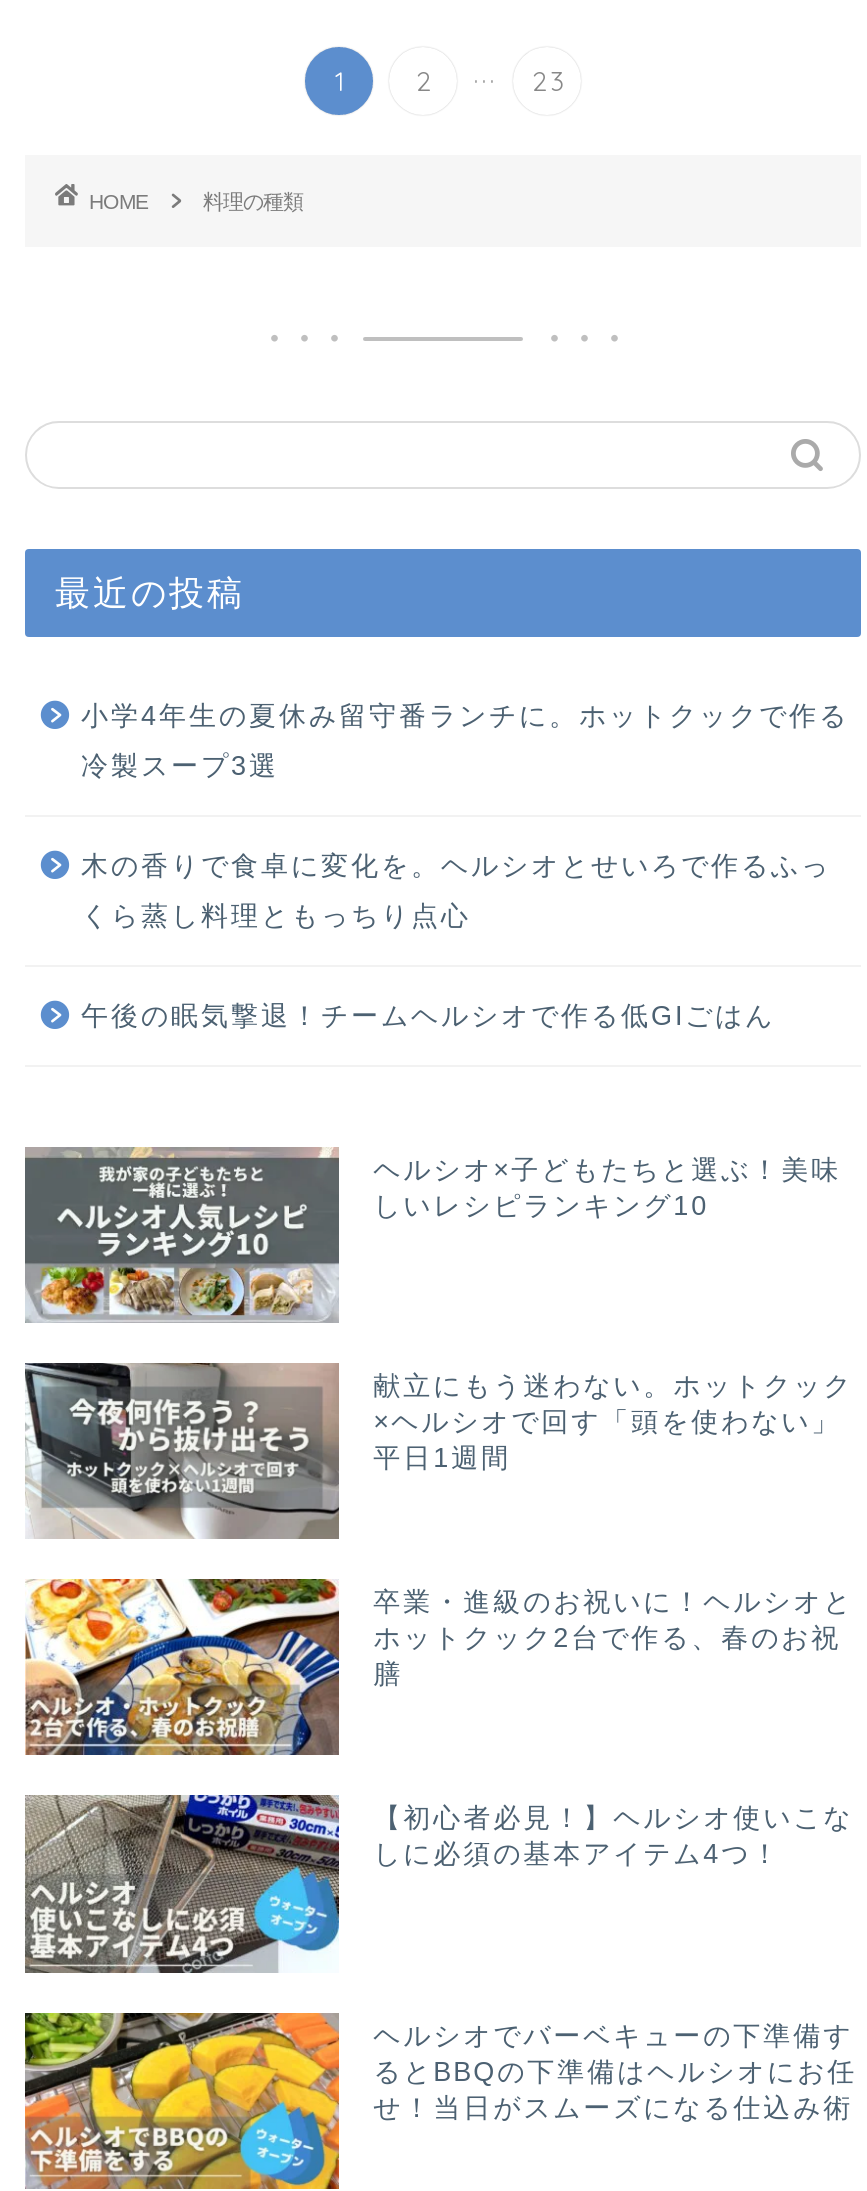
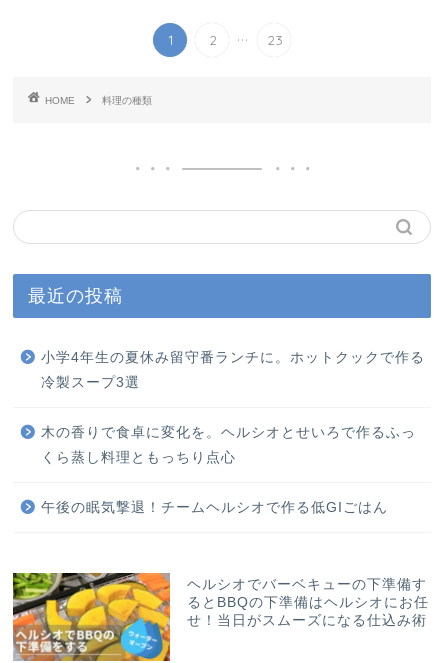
[23,1145,841,1323] [image] | ヘルシオ×子どもたちと選ぶ！美味 | しいレシピランキング10 -> none
[23,1361,853,1539] [image] | 献立にもう迷わない。ホットクック | ×ヘルシオで回す「頭を使わない」 | 平日1週間 -> none
[23,1575,853,1757] [image] | 卒業・進級のお祝いに！ヘルシオと | ホットクック2台で作る、春のお祝 | 膳 -> none
[23,1791,853,1975] [image] | 【初心者必見！】ヘルシオ使いこな | しに必須の基本アイテム4つ！ -> none

